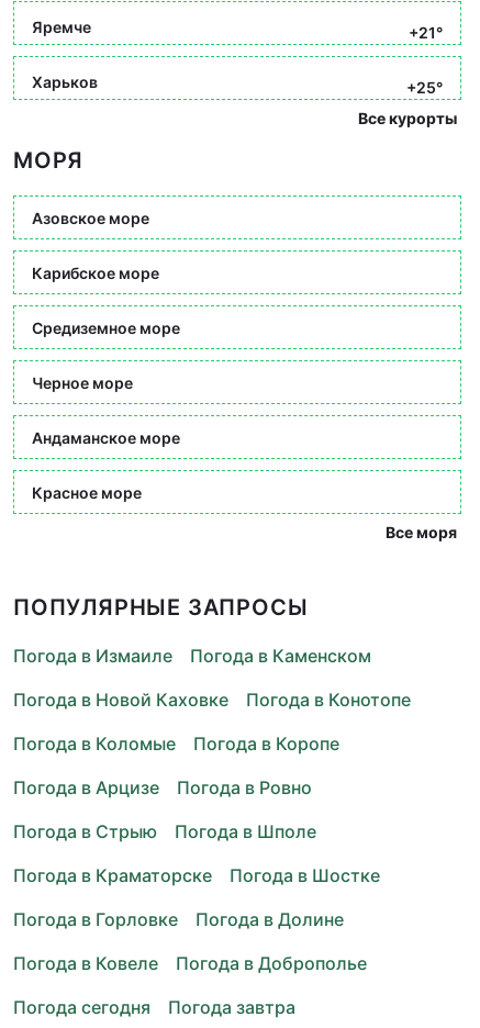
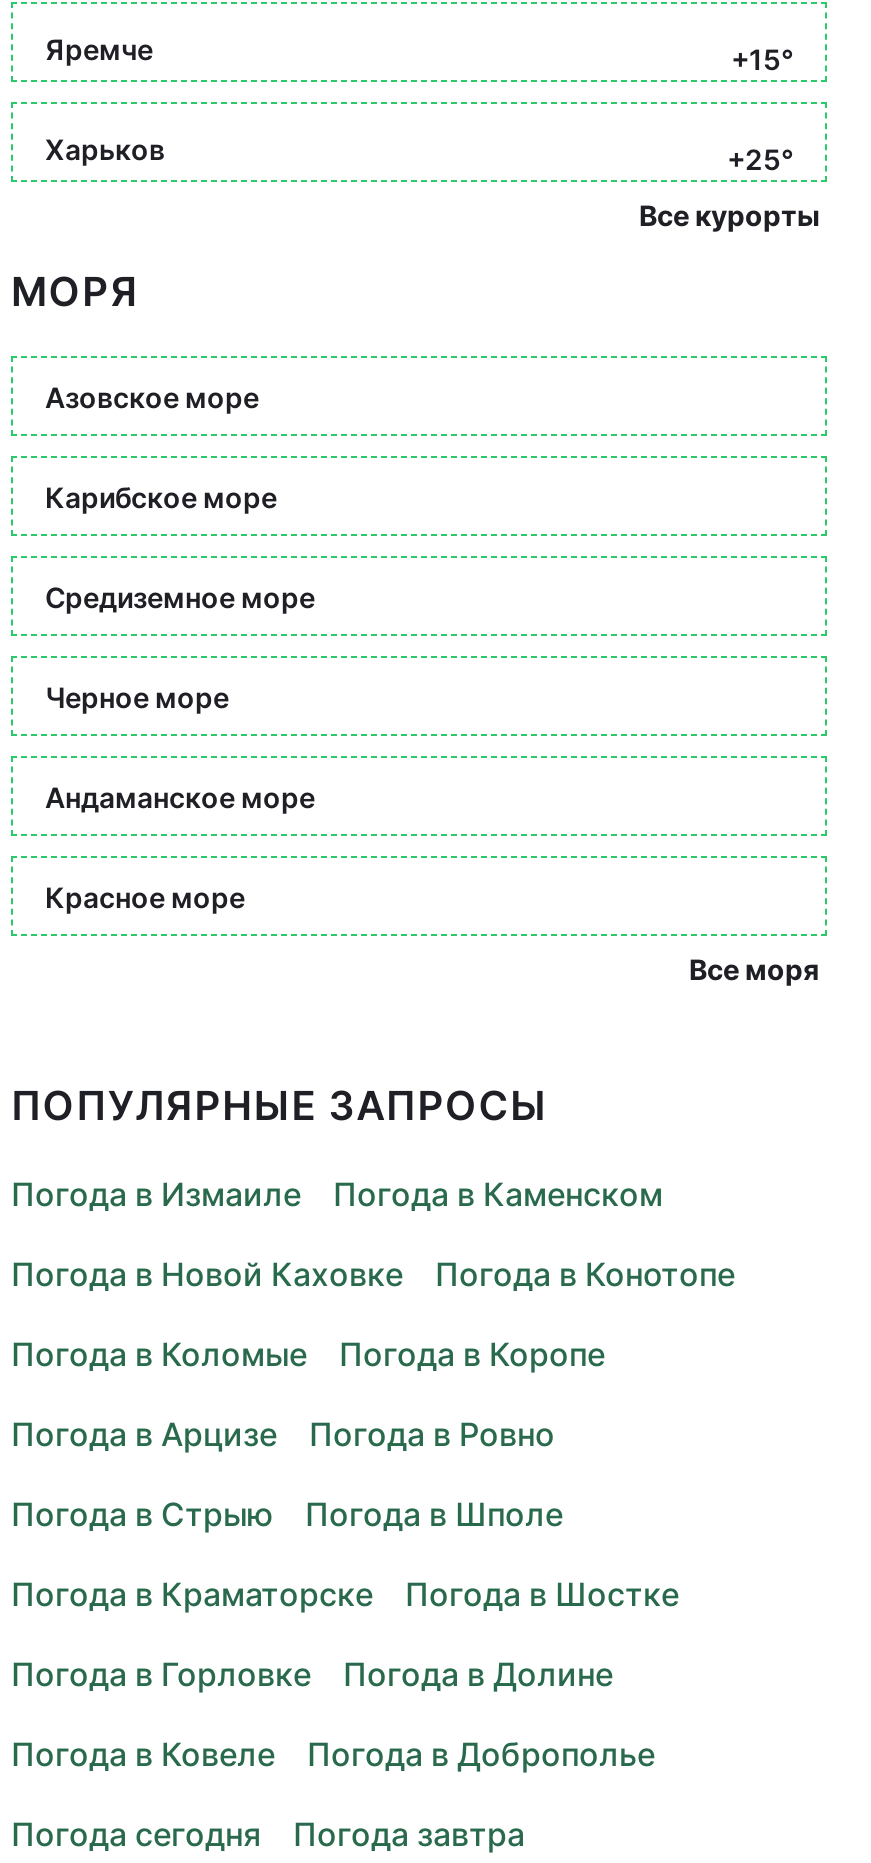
[409,23,443,42] +21° -> [731,42,793,76] +15°

